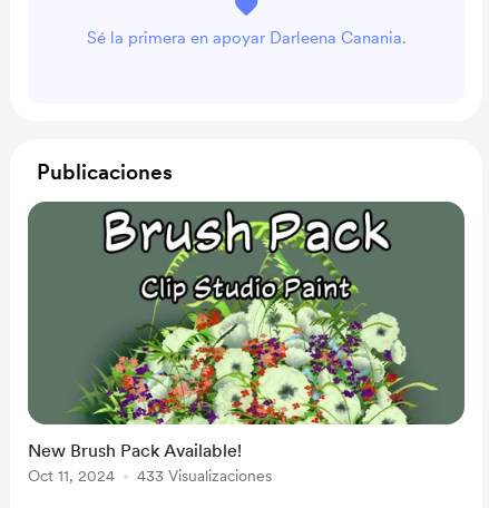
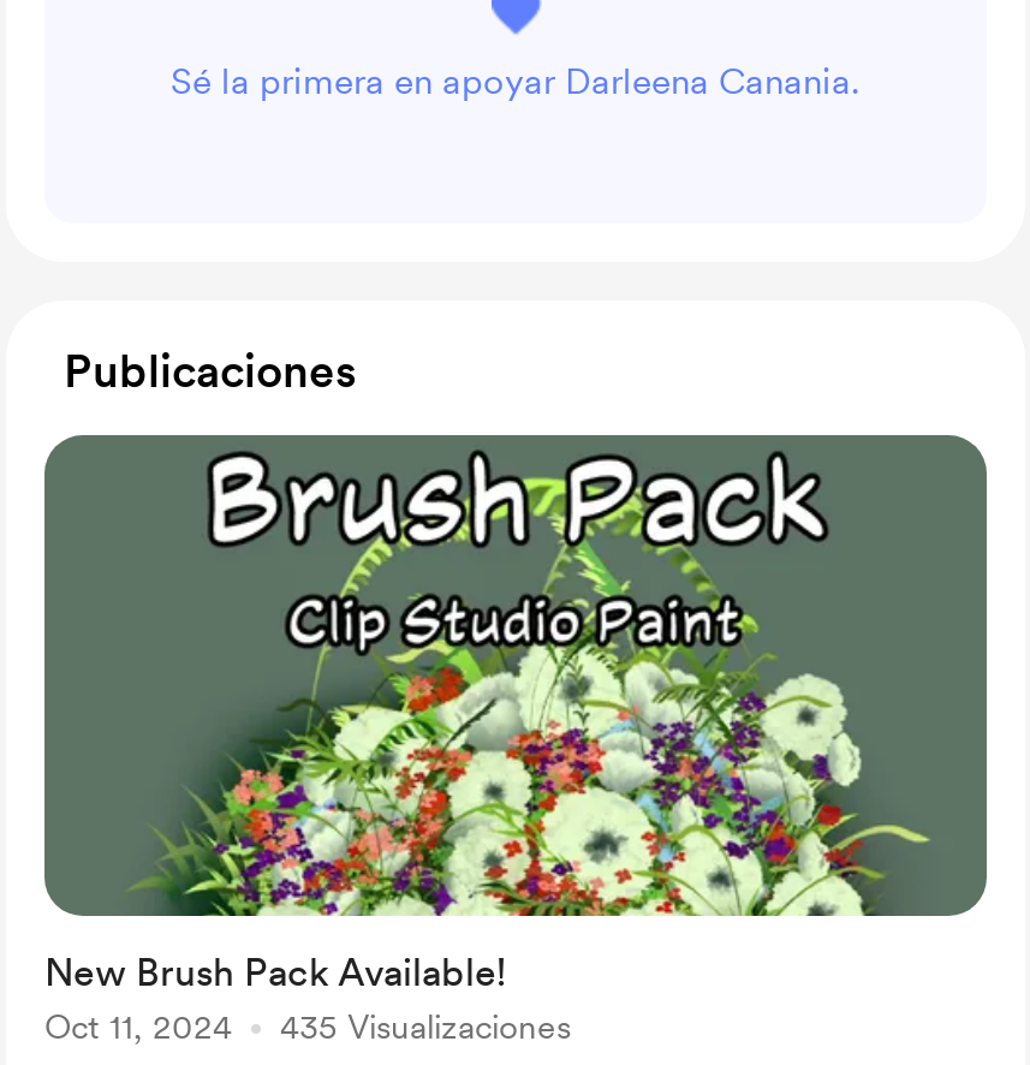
[137,467,272,485] 433 Visualizaciones -> [280,1007,571,1046] 435 Visualizaciones

